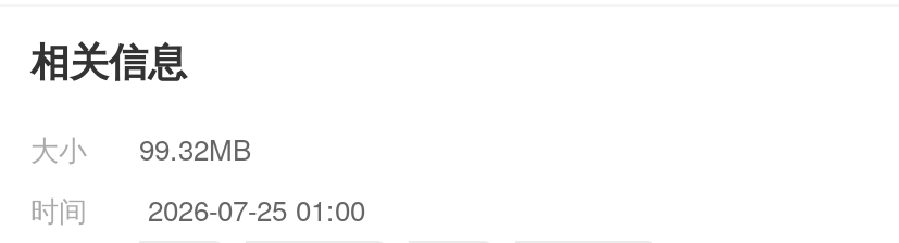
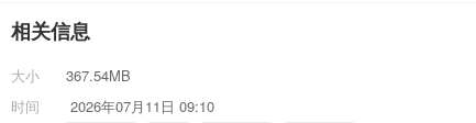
[30,128,252,169] 大小 99.32MB -> [11,65,131,86] 大小 367.54MB
[30,189,365,230] 时间 2026-07-25 01:00 -> [11,96,214,116] 时间 2026年07月11日 09:10

